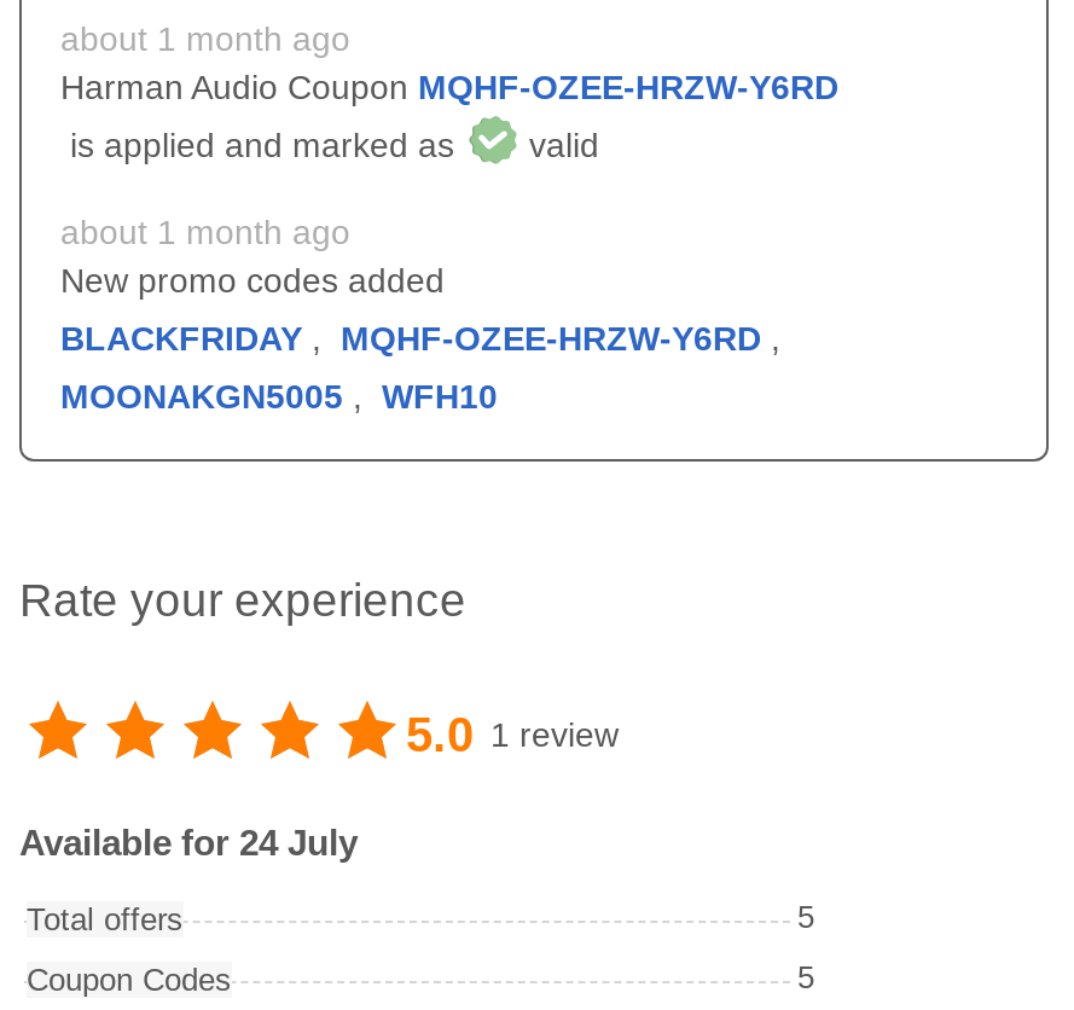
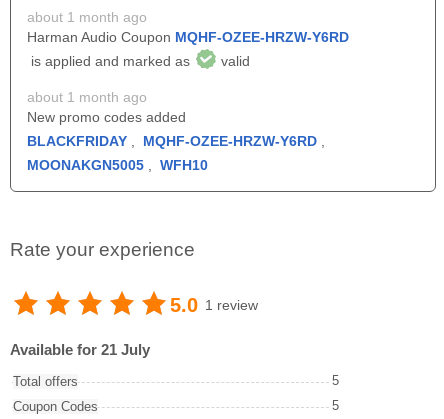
[19,822,358,863] Available for 24 July -> [10,341,150,358] Available for 21 July

